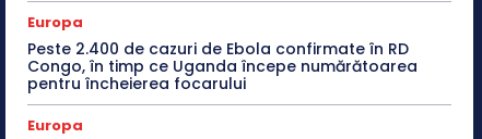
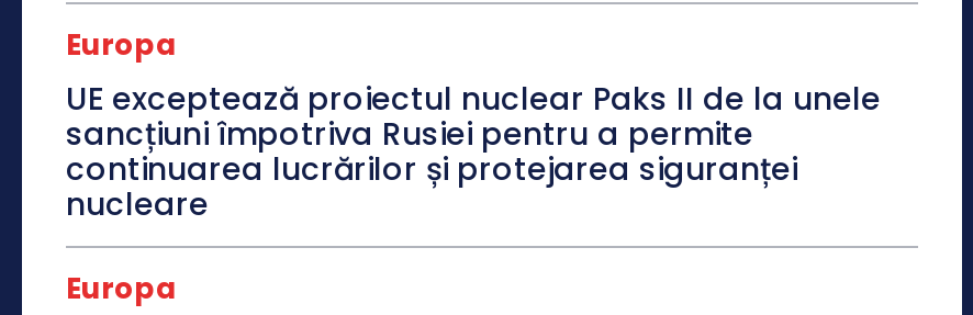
[27,38,418,95] Peste 2.400 de cazuri de Ebola confirmate în RD | Congo, în timp ce Uganda începe numărătoarea | pentru încheierea focarului -> [66,77,881,226] UE exceptează proiectul nuclear Paks II de la unele | sancțiuni împotriva Rusiei pentru a permite | continuarea lucrărilor și protejarea siguranței | nucleare

